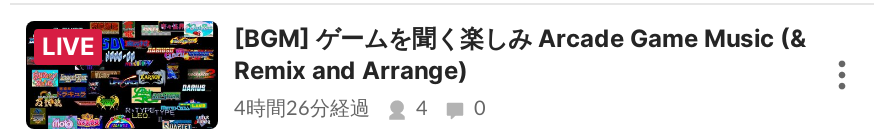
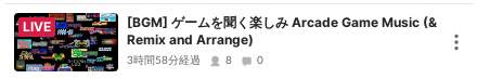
[234,98,370,118] 4時間26分経過 -> [127,55,201,66] 3時間58分経過
[416,99,428,119] 4 -> [225,55,232,66] 8

